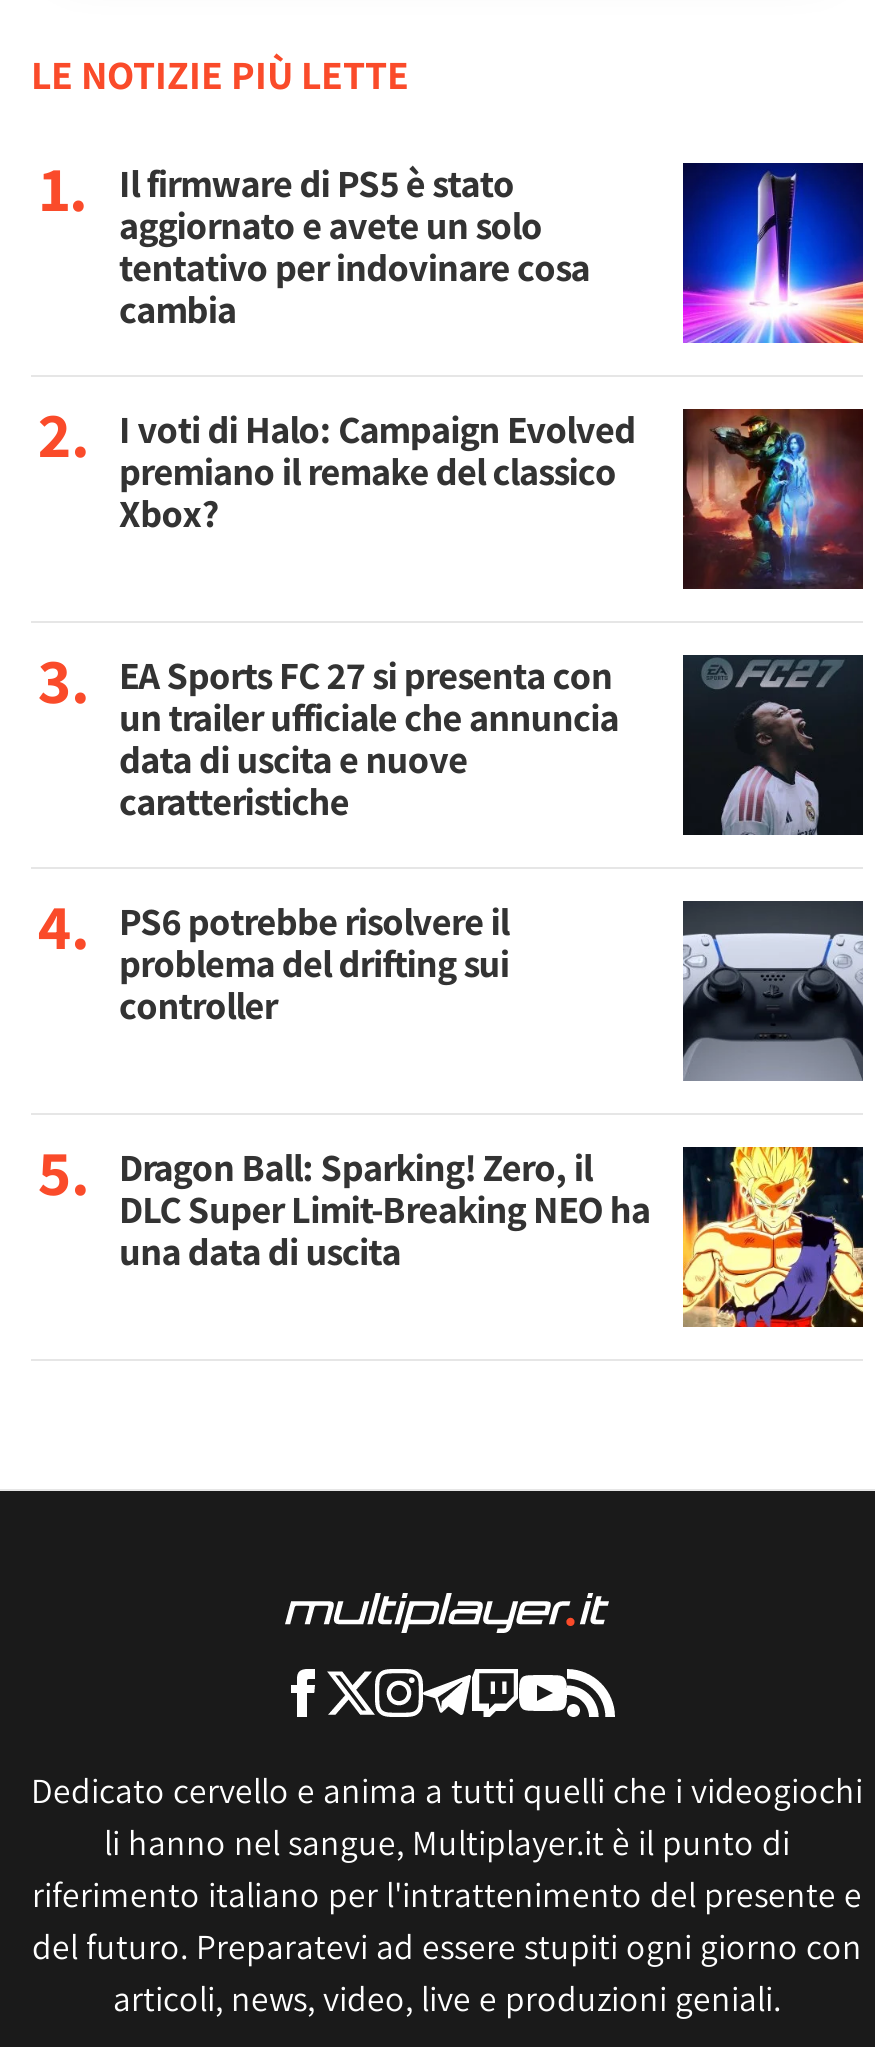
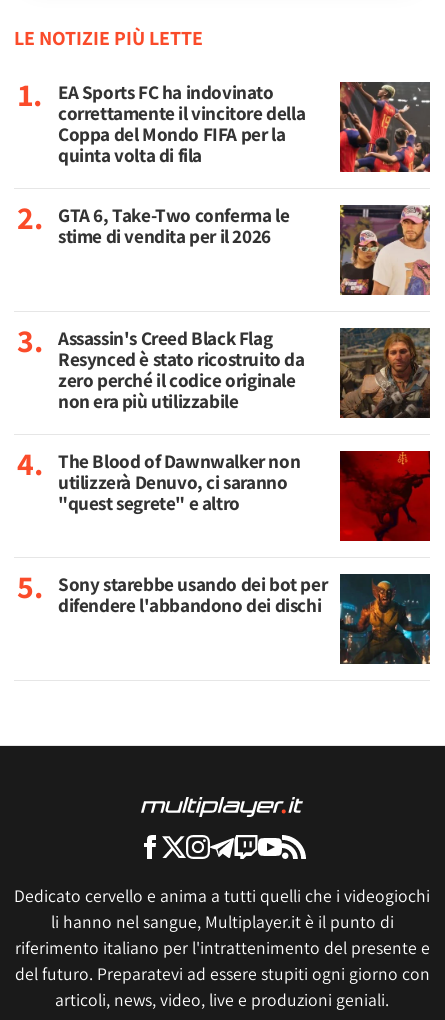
[119,157,590,335] Il firmware di PS5 è stato | aggiornato e avete un solo | tentativo per indovinare cosa | cambia -> [58,79,305,168] EA Sports FC ha indovinato | correttamente il vincitore della | Coppa del Mondo FIFA per la | quinta volta di fila
[681,161,865,345] [image] -> [339,81,431,173] [image]
[119,403,635,539] I voti di Halo: Campaign Evolved | premiano il remake del classico | Xbox? -> [58,202,289,249] GTA 6, Take-Two conferma le | stime di vendita per il 2026
[681,407,865,591] [image] -> [339,205,431,296] [image]
[119,649,865,837] [image] | EA Sports FC 27 si presenta con | un trailer ufficiale che annuncia | data di uscita e nuove | caratteristiche -> [58,325,431,419] [image] | Assassin's Creed Black Flag | Resynced è stato ricostruito da | zero perché il codice originale | non era più utilizzabile
[119,895,509,1031] PS6 potrebbe risolvere il | problema del drifting sui | controller -> [58,448,300,516] The Blood of Dawnwalker non | utilizzerà Denuvo, ci saranno | "quest segrete" e altro
[681,899,865,1083] [image] -> [339,450,431,542] [image]
[119,1141,865,1329] [image] | Dragon Ball: Sparking! Zero, il | DLC Super Limit-Breaking NEO ha | una data di uscita -> [58,571,431,665] [image] | Sony starebbe usando dei bot per | difendere l'abbandono dei dischi

